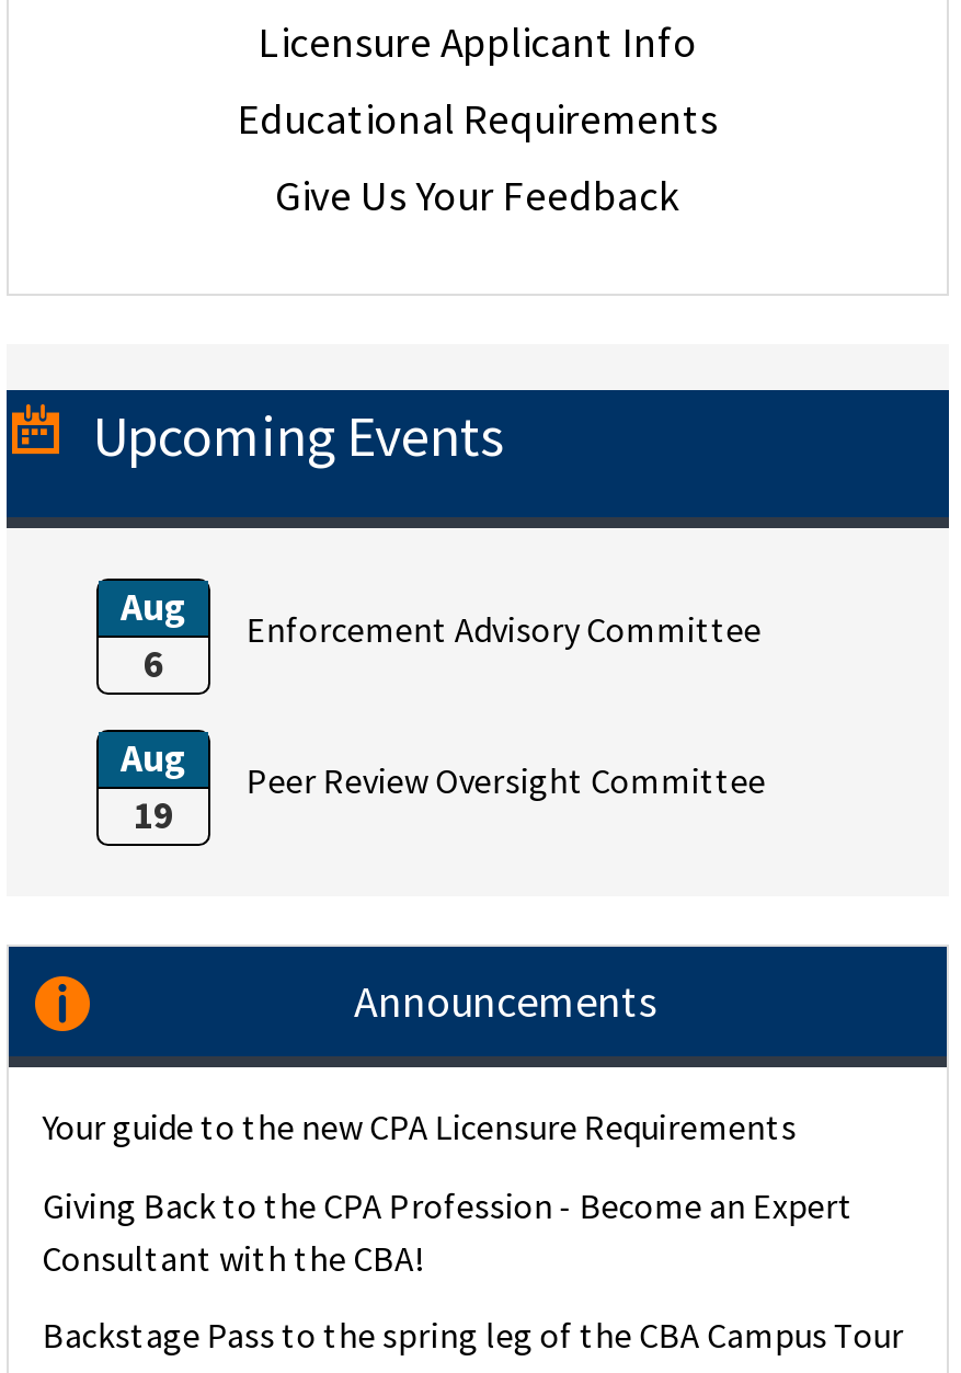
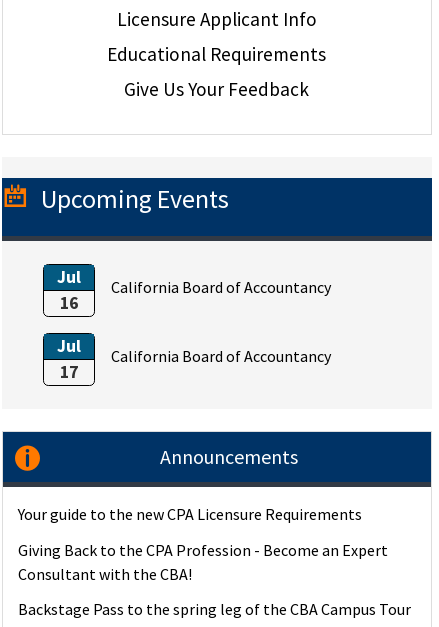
[120,584,186,689] Aug | 6 -> [57,266,81,314] Jul | 16
[246,606,761,650] Enforcement Advisory Committee -> [111,276,331,296] California Board of Accountancy
[120,735,186,840] Aug | 19 -> [57,335,81,383] Jul | 17
[246,757,766,801] Peer Review Oversight Committee -> [111,345,331,365] California Board of Accountancy

